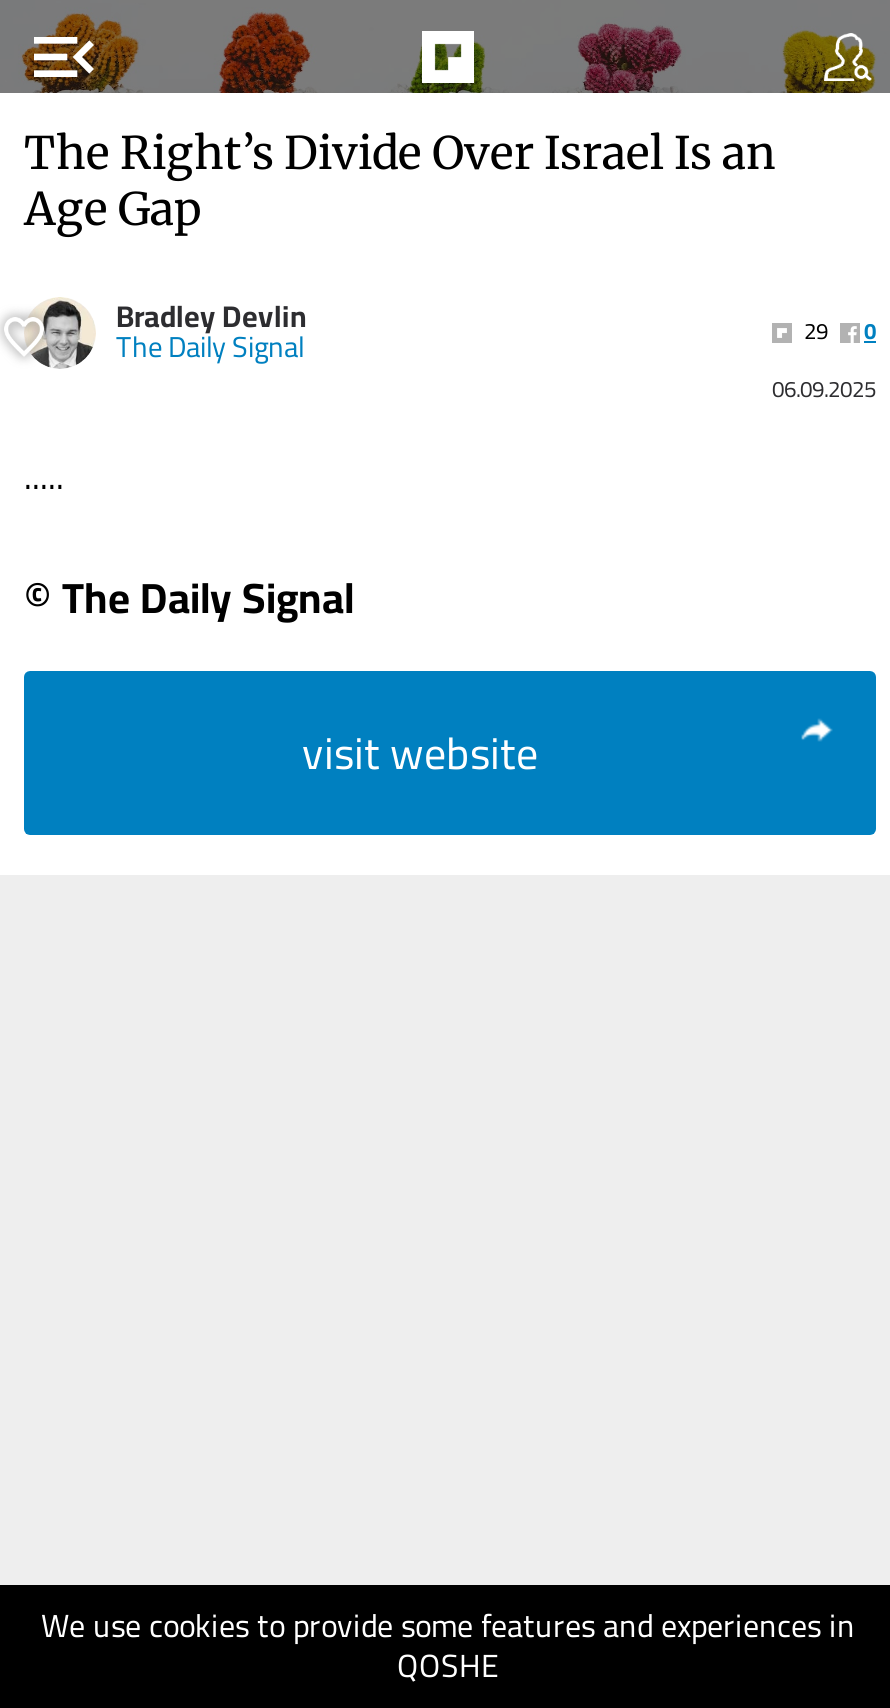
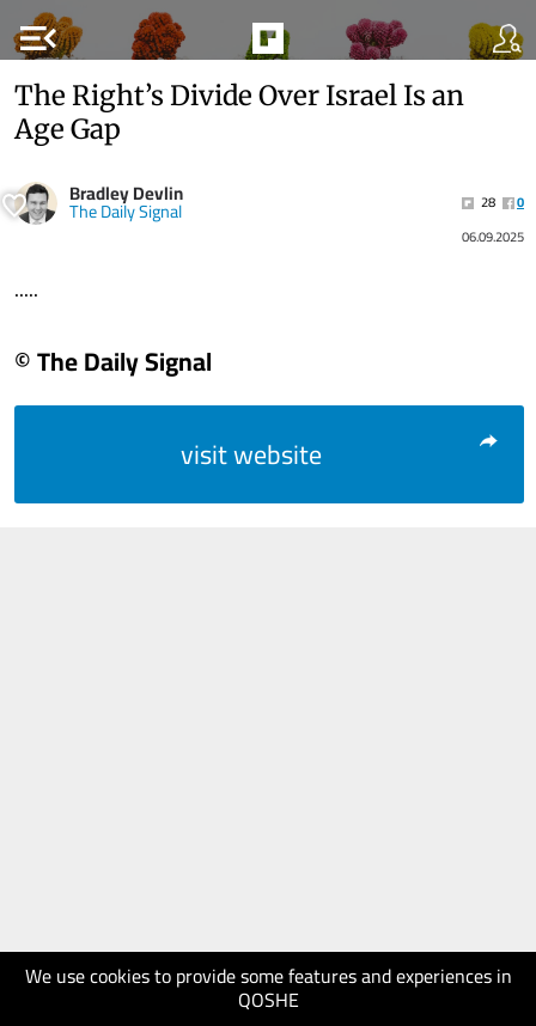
[804,309,876,351] 29 0 -> [481,189,524,214] 28 0

